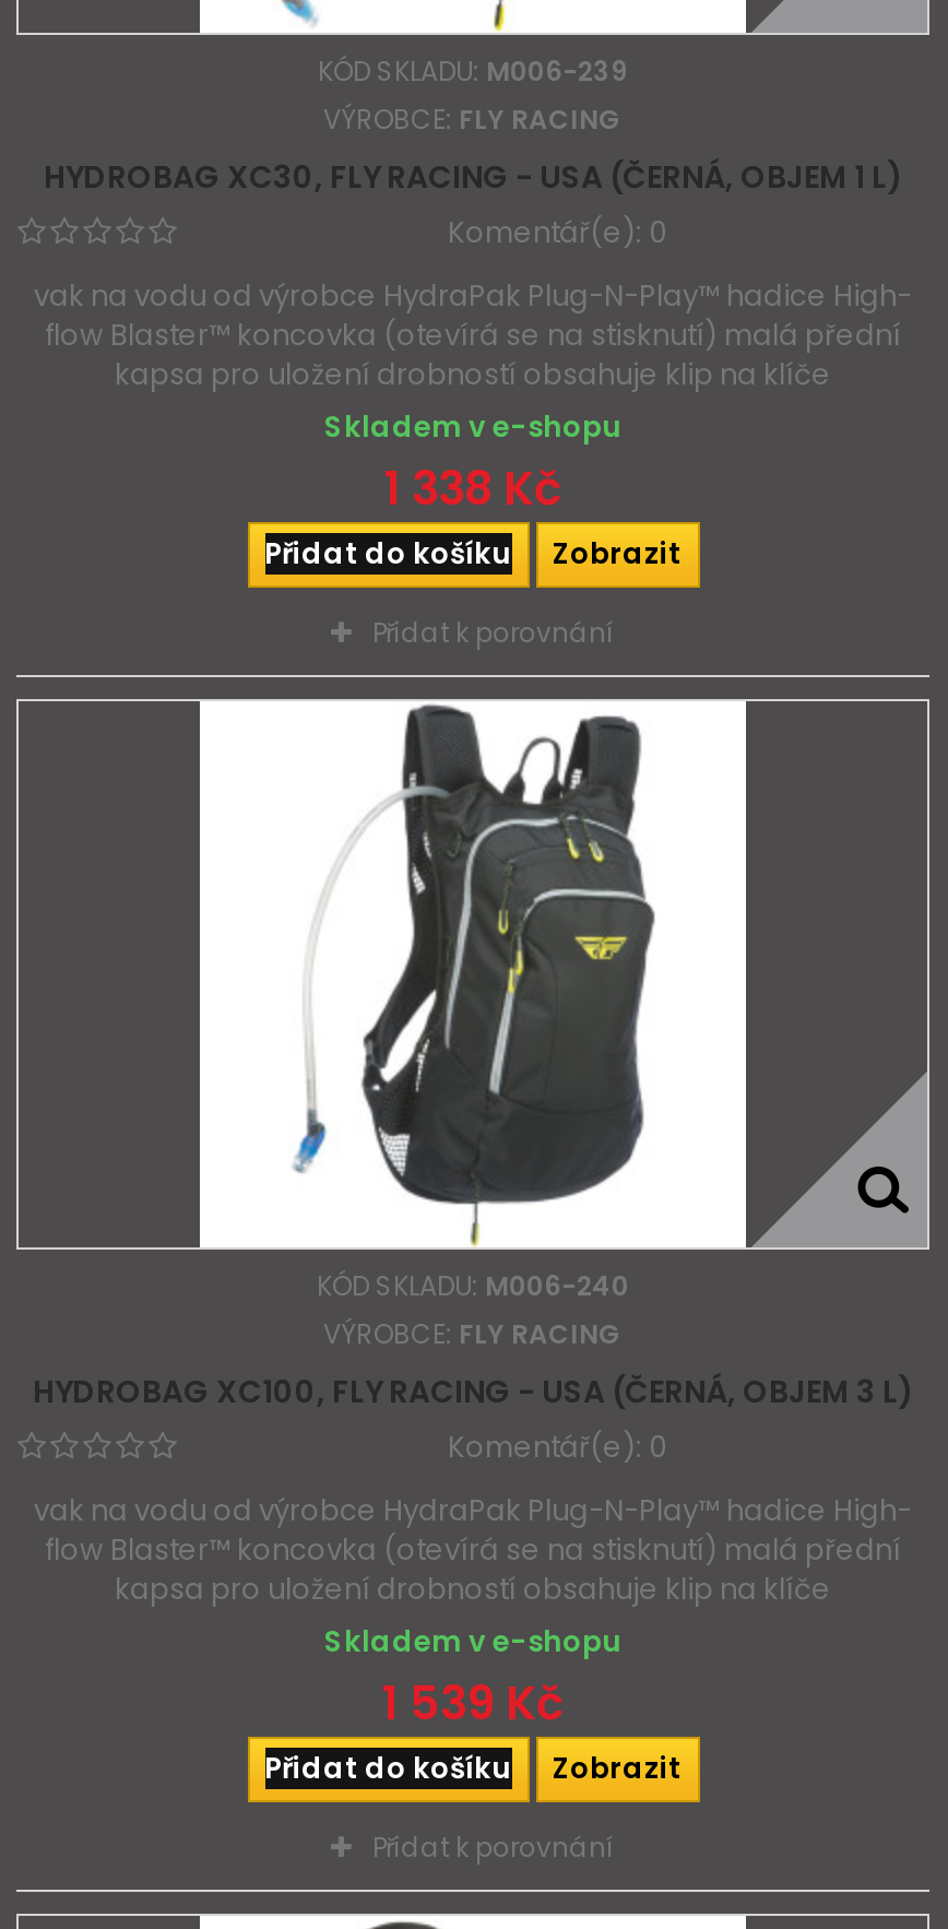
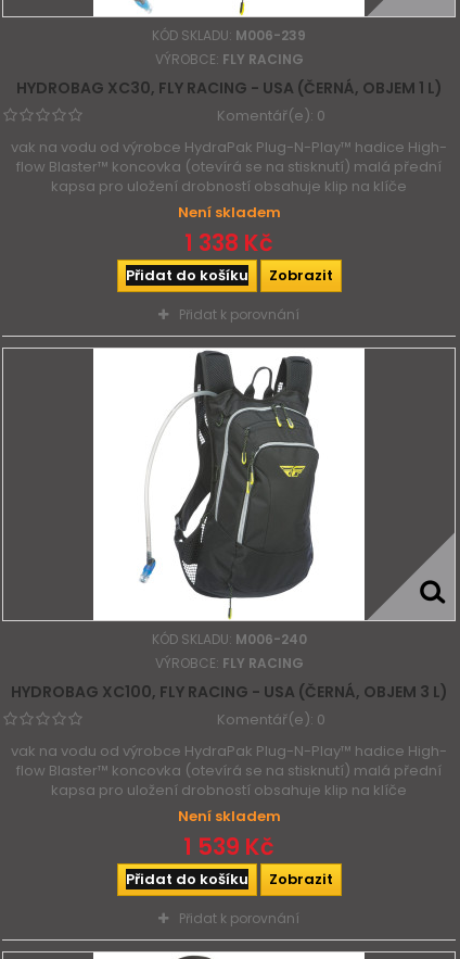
[324,406,621,448] Skladem v e-shopu -> [177,202,280,223] Není skladem
[324,1621,621,1662] Skladem v e-shopu -> [177,806,280,826] Není skladem

